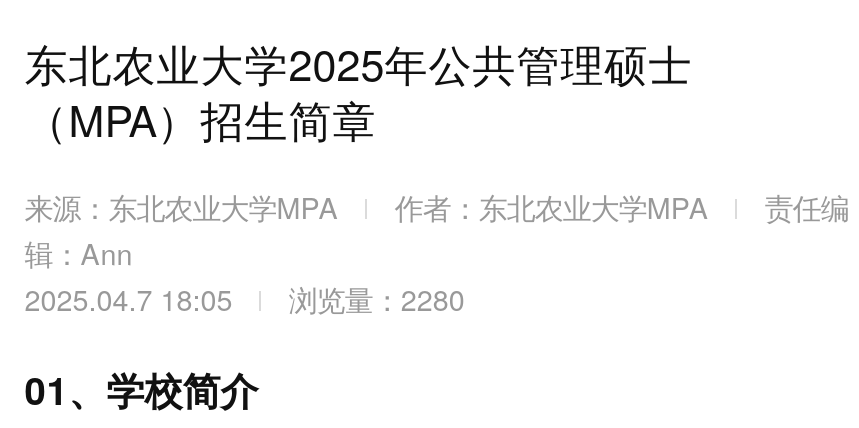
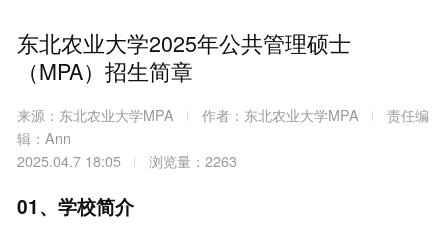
[24,278,465,318] 2025.04.7 18:05 浏览量：2280 -> [17,151,237,171] 2025.04.7 18:05 浏览量：2263

